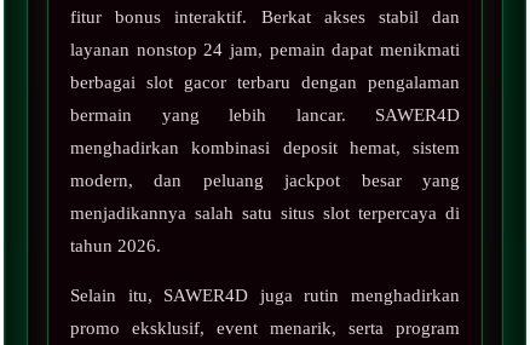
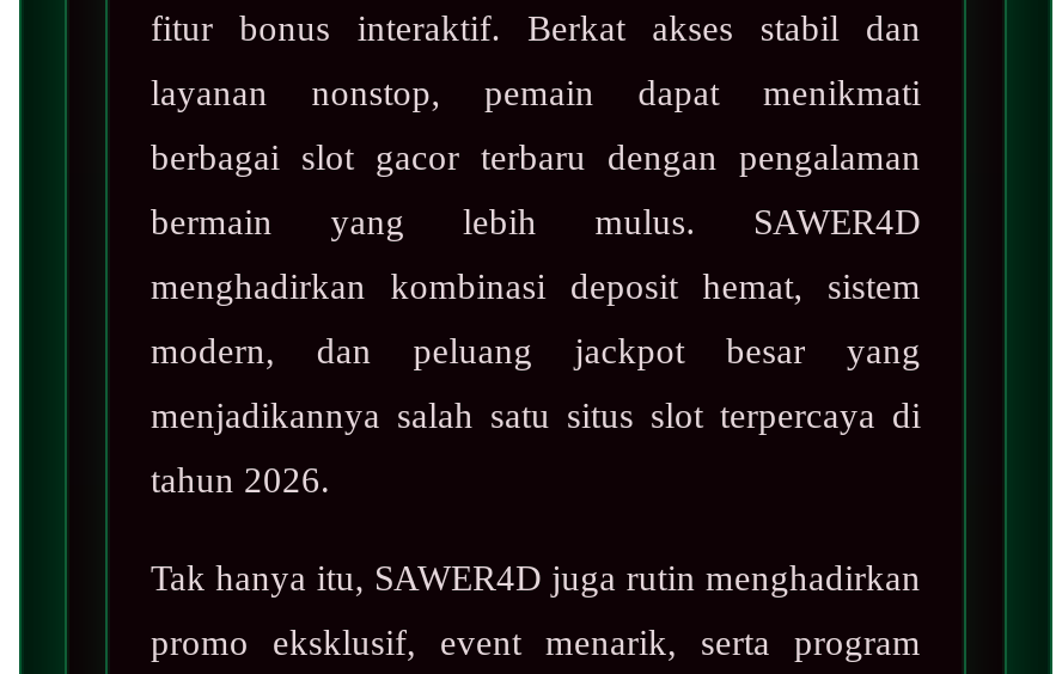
[70,40,460,60] layanan nonstop 24 jam, pemain dapat menikmati -> [151,75,921,113] layanan nonstop, pemain dapat menikmati
[70,106,460,125] bermain yang lebih lancar. SAWER4D -> [151,204,921,242] bermain yang lebih mulus. SAWER4D
[70,286,460,305] Selain itu, SAWER4D juga rutin menghadirkan -> [151,560,921,598] Tak hanya itu, SAWER4D juga rutin menghadirkan

